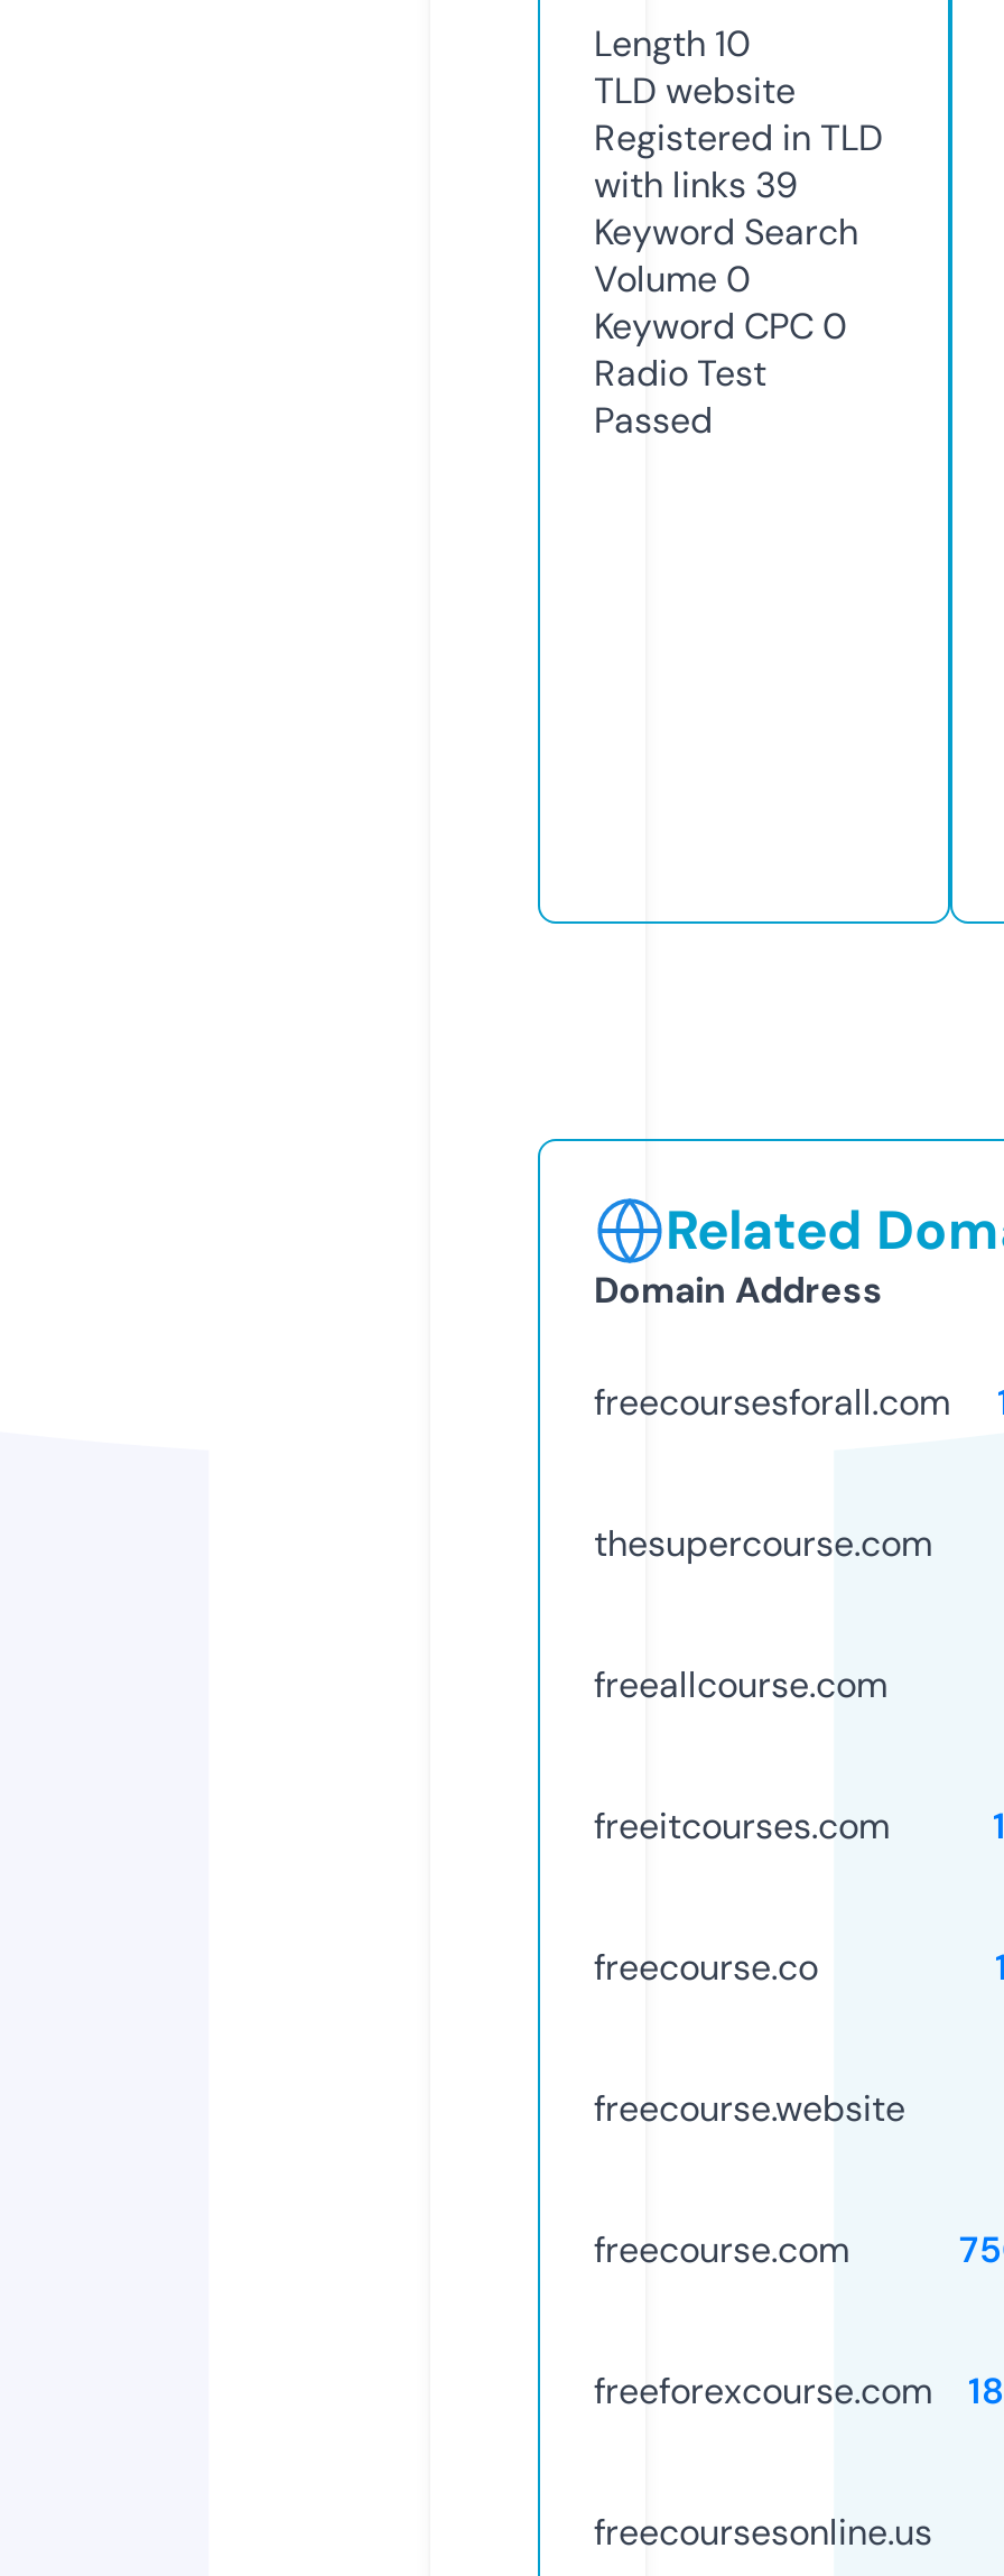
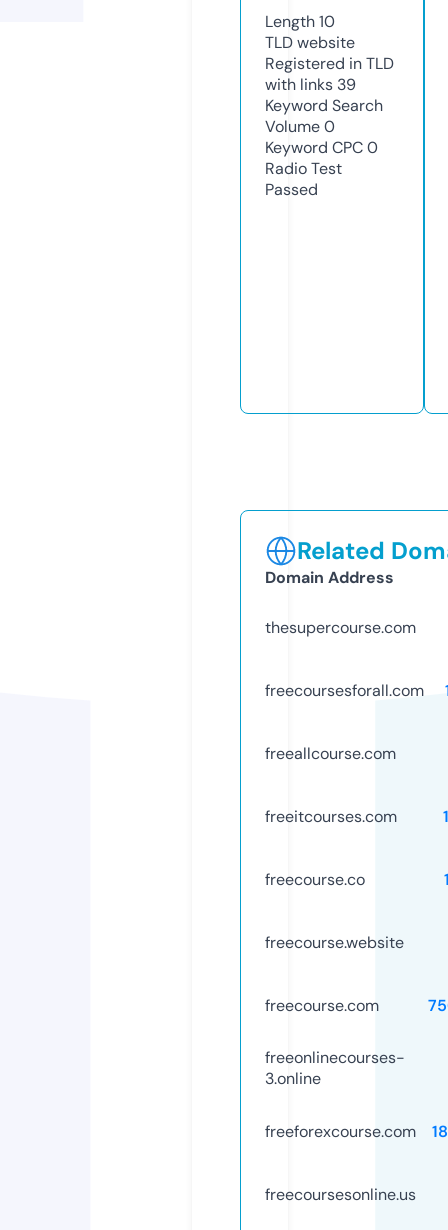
moved [594,1520,932,1567] -> [265,617,416,638]: thesupercourse.com
none -> [265,1047,405,1089] freeonlinecourses- | 3.online

